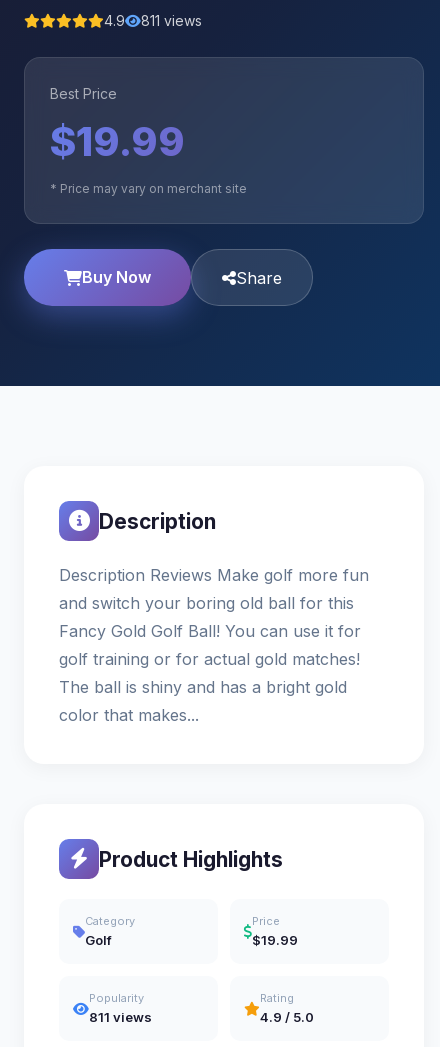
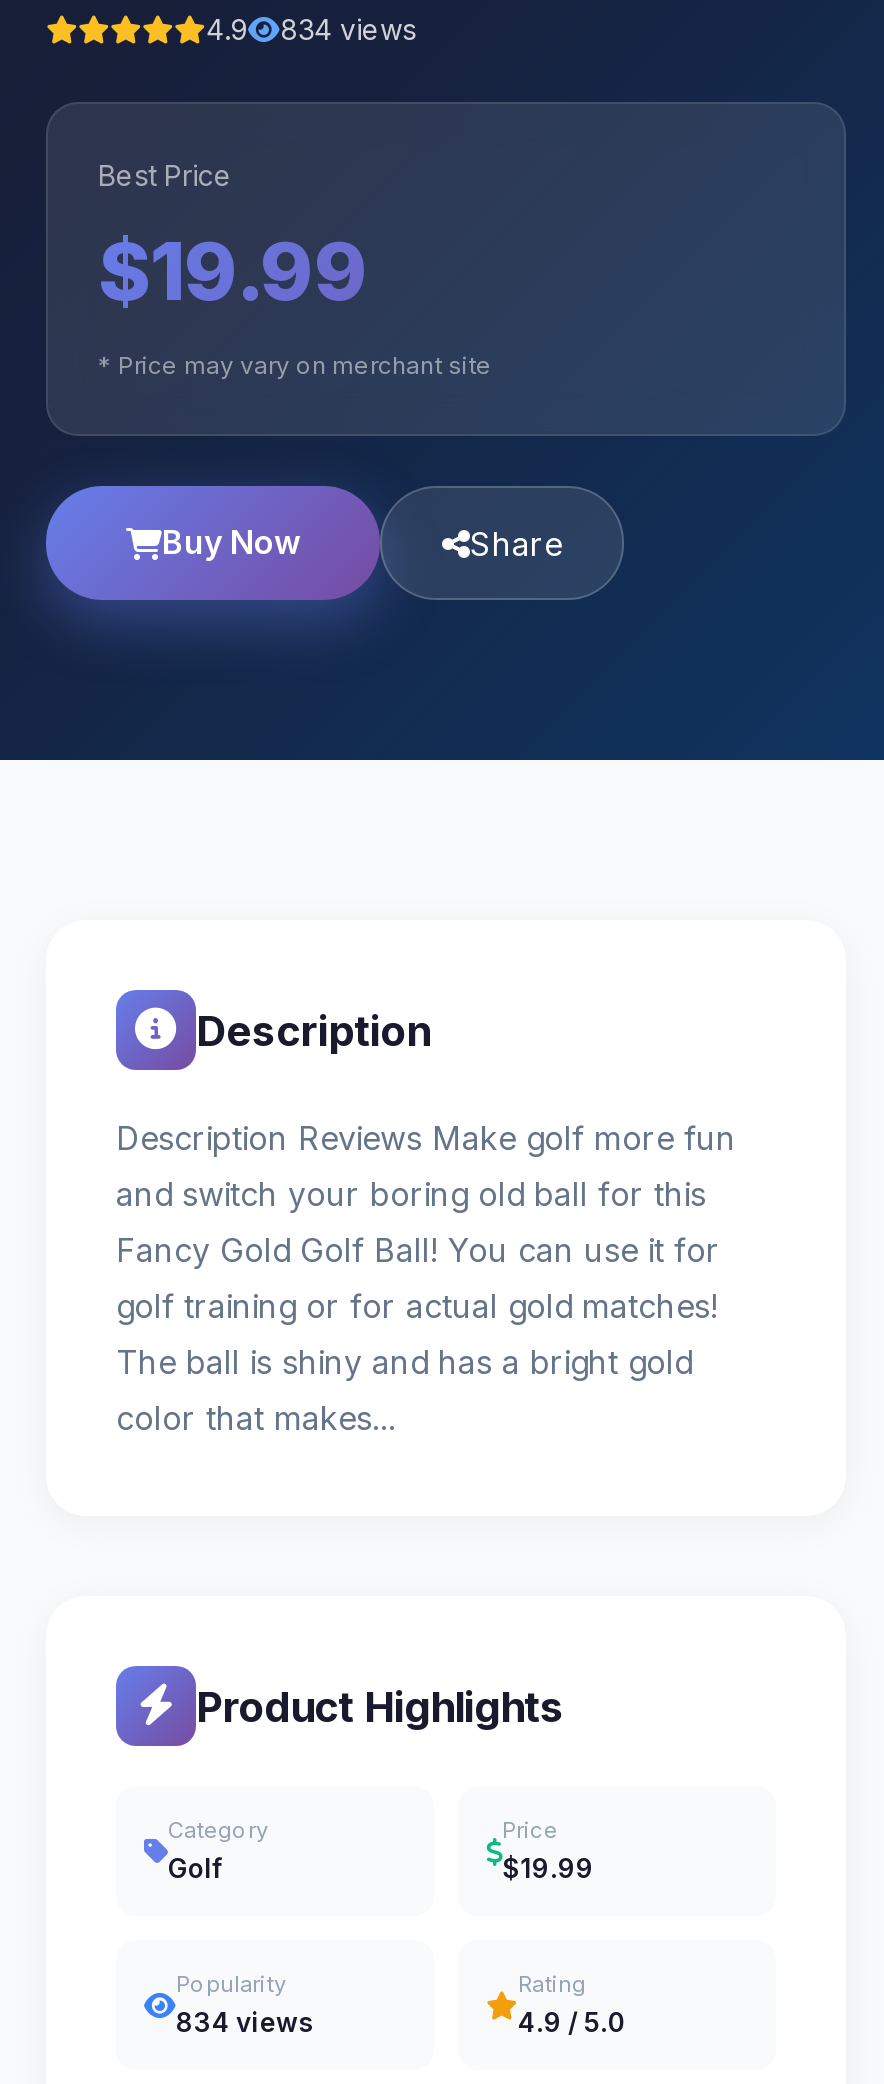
[104,12,202,29] 4.9 811 views -> [206,12,416,46] 4.9 834 views
[89,1009,152,1025] 811 views -> [176,2006,314,2038] 834 views

